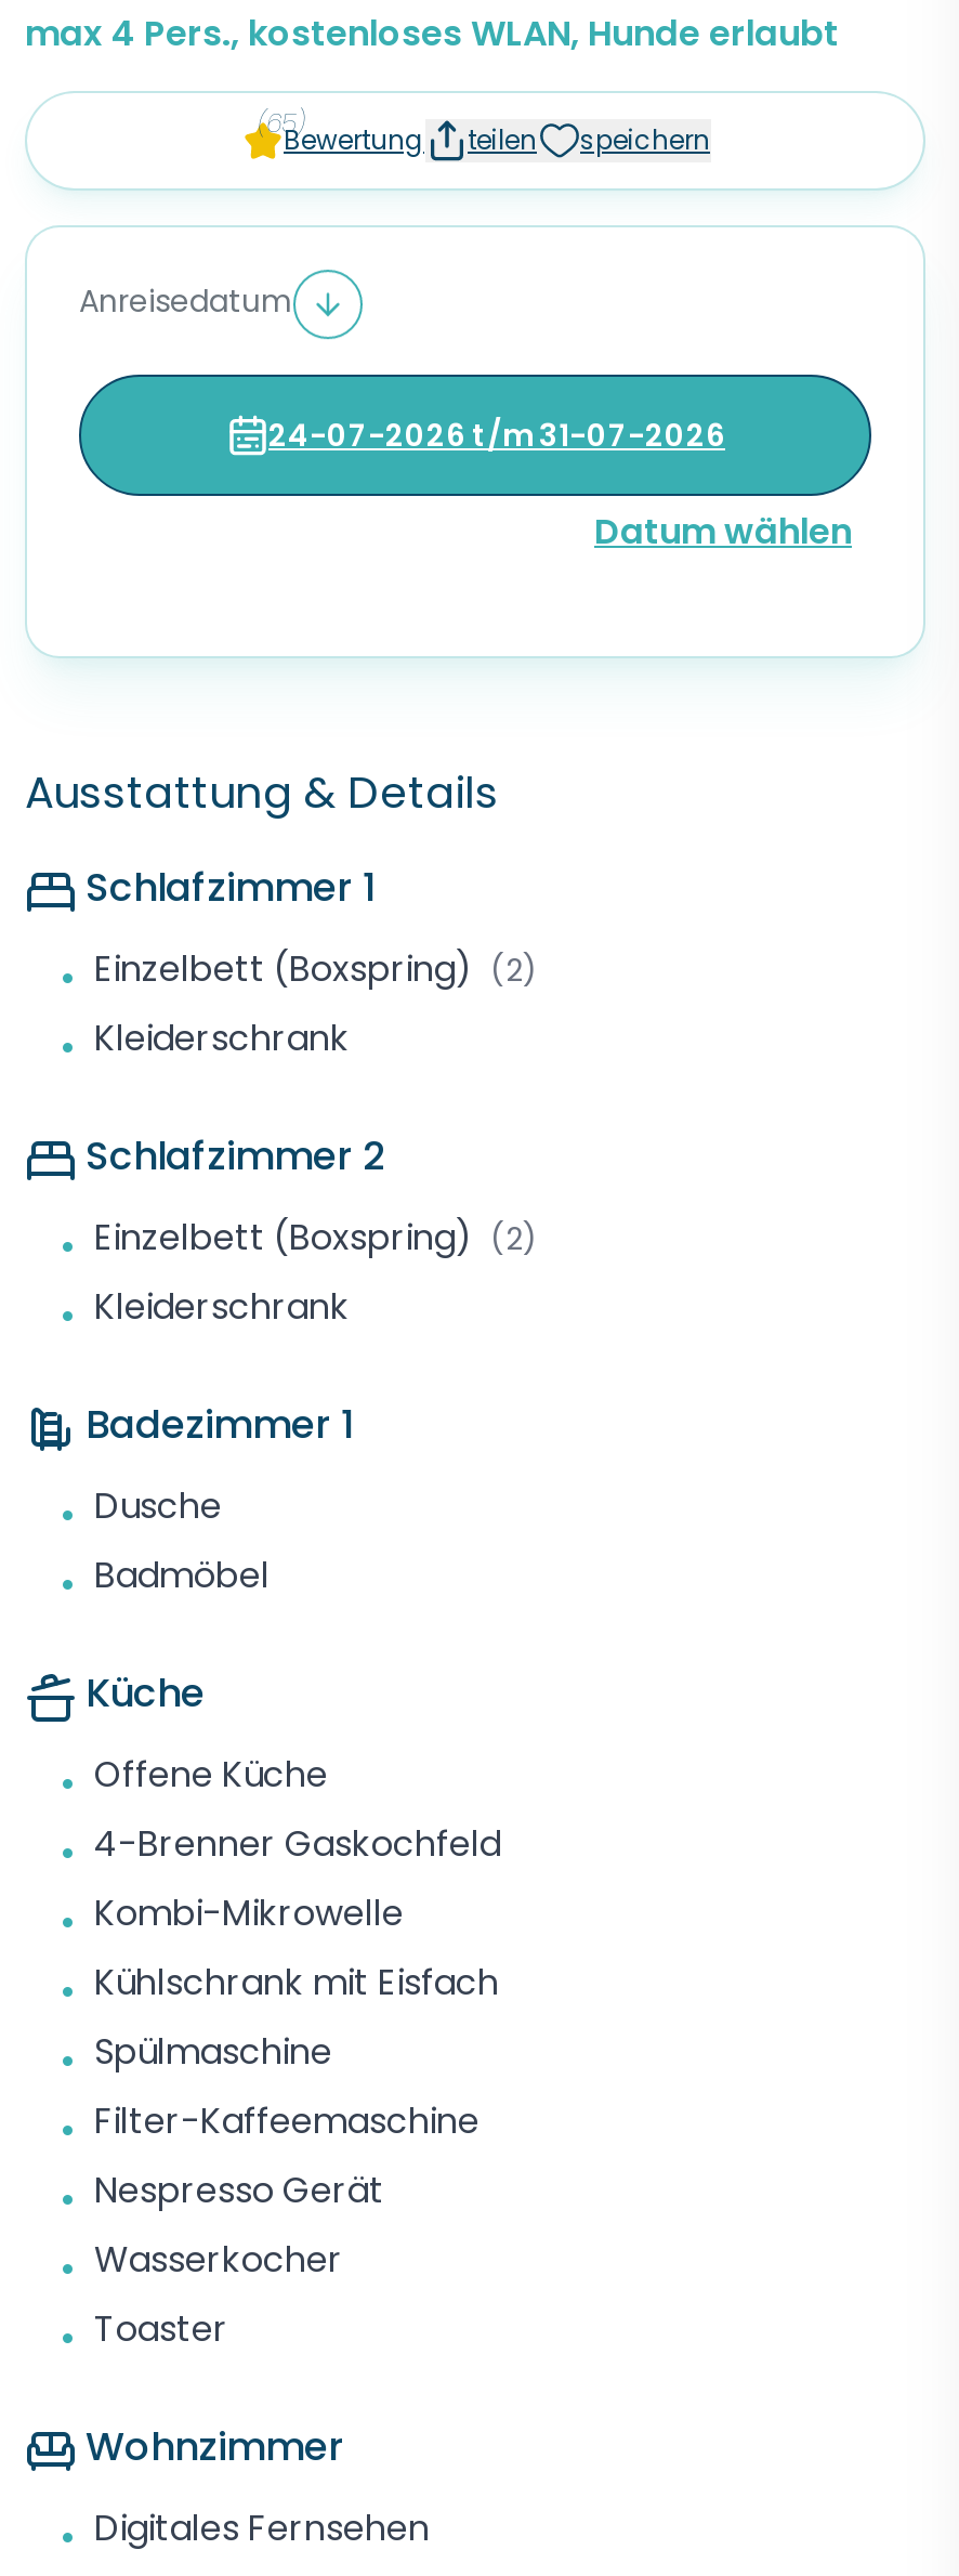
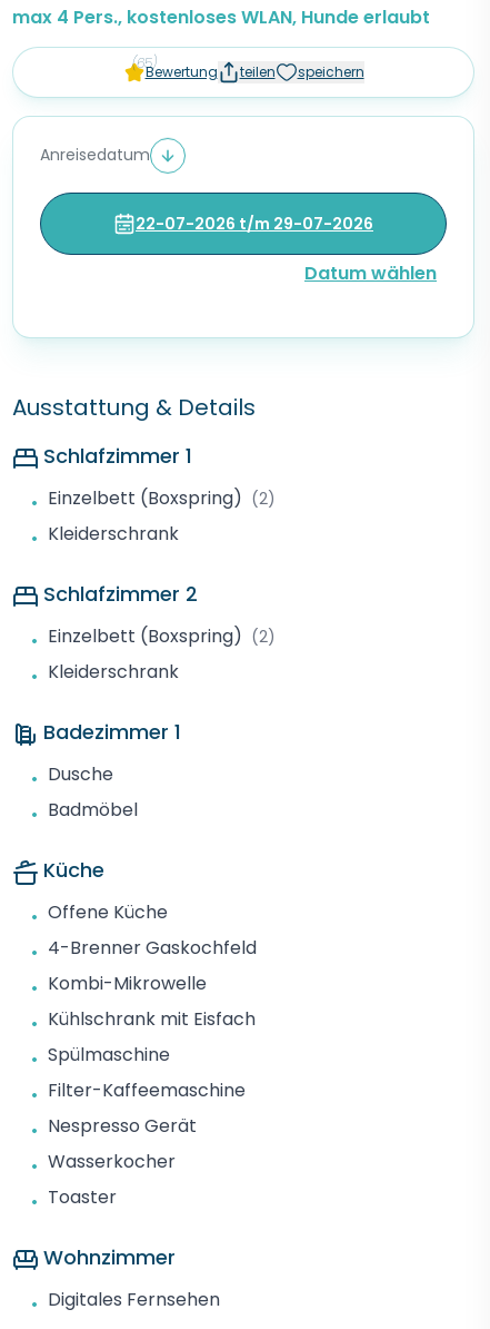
[268,414,725,457] 24-07-2026 t/m 31-07-2026 -> [136,213,373,235] 22-07-2026 t/m 29-07-2026

